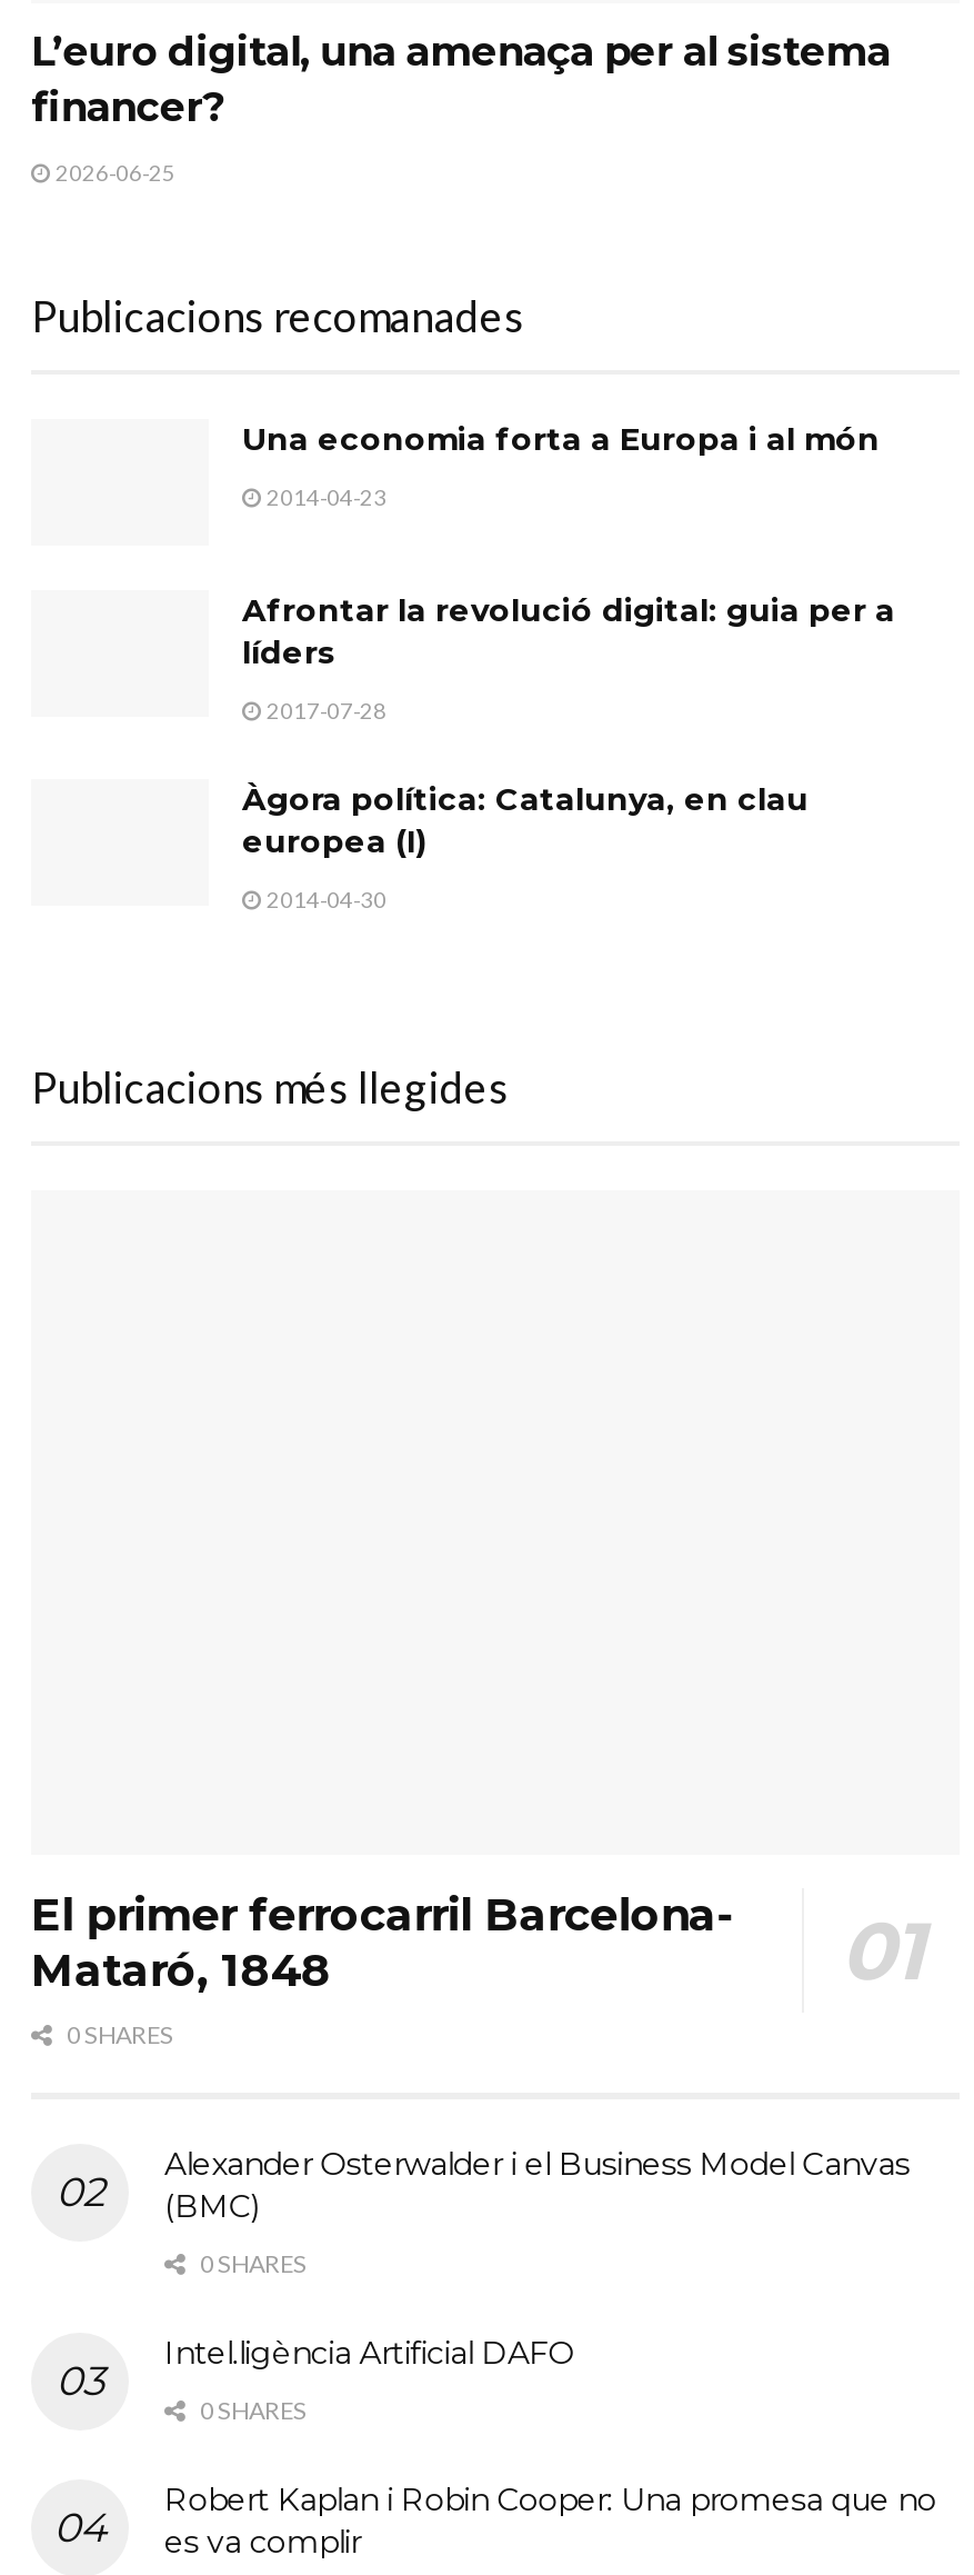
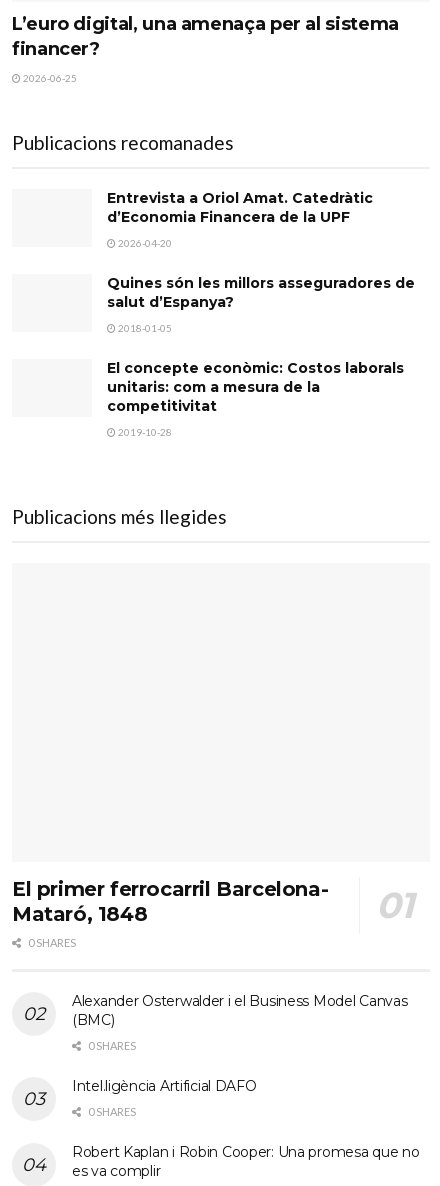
[242,420,880,460] Una economia forta a Europa i al món -> [107,189,373,226] Entrevista a Oriol Amat. Catedràtic | d’Economia Financera de la UPF
[262,484,386,511] 2014-04-23 -> [116,237,172,249] 2026-04-20
[242,591,895,673] Afrontar la revolució digital: guia per a | líders -> [107,274,415,311] Quines són les millors asseguradores de | salut d’Espanya?
[262,698,386,725] 2017-07-28 -> [116,322,172,334] 2018-01-05
[242,780,809,862] Àgora política: Catalunya, en clau | europea (I) -> [107,359,404,415] El concepte econòmic: Costos laborals | unitaris: com a mesura de la | competitivitat
[262,887,386,914] 2014-04-30 -> [116,426,172,438] 2019-10-28

